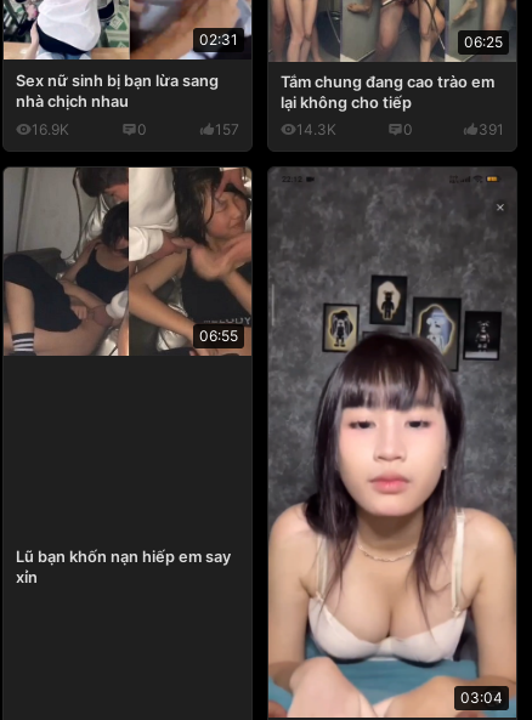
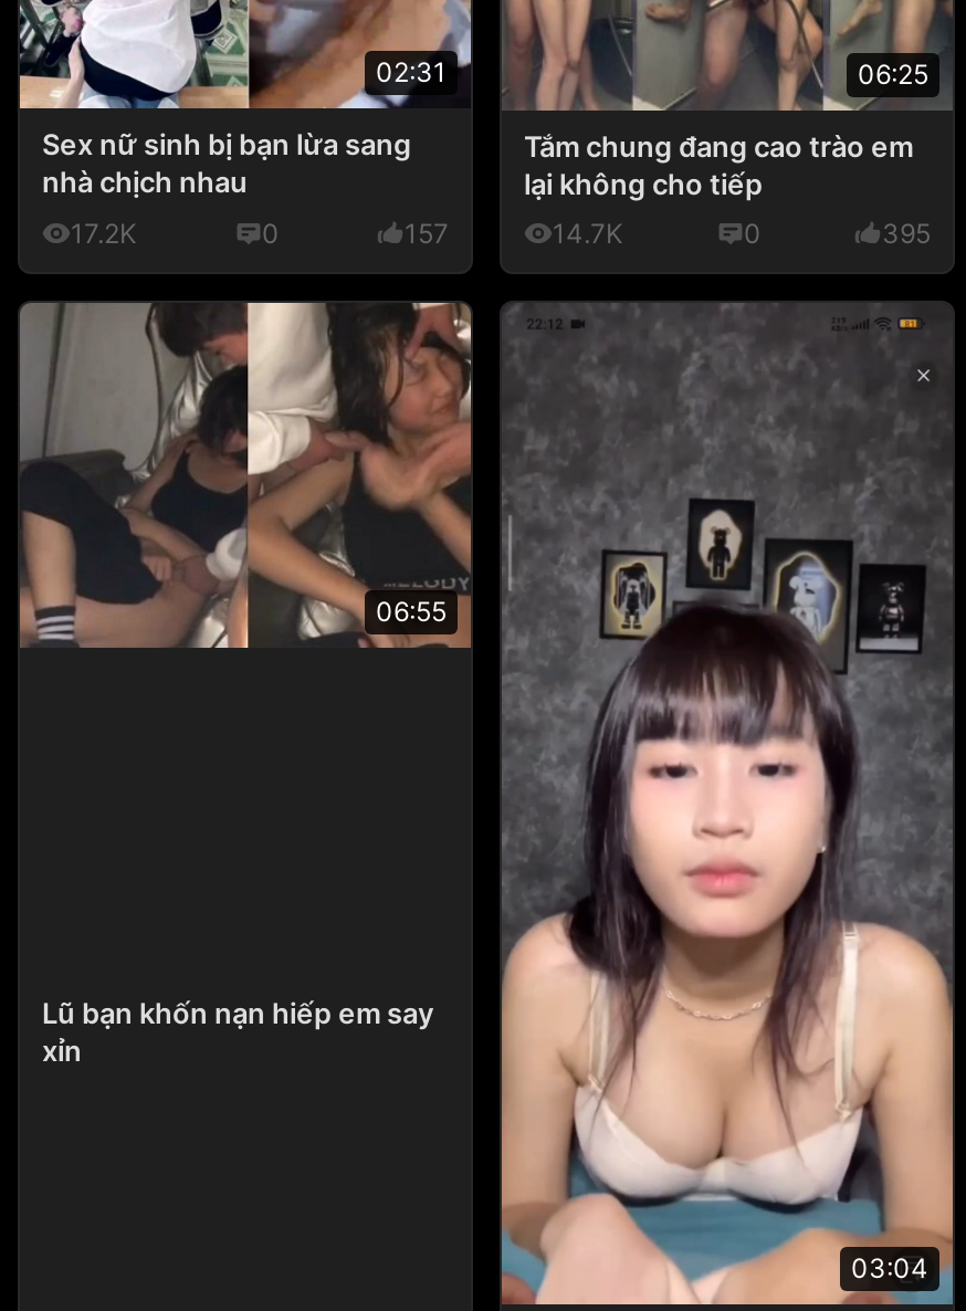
[32,120,69,138] 16.9K -> [71,218,137,251] 17.2K
[296,120,336,138] 14.3K -> [553,218,623,251] 14.7K
[479,120,504,138] 391 -> [882,218,931,251] 395

